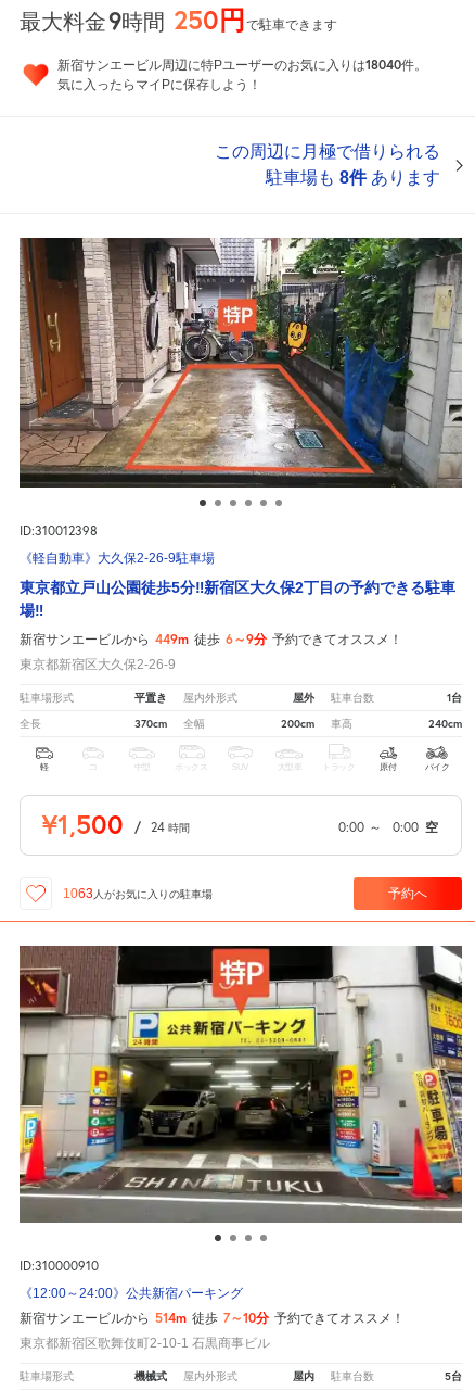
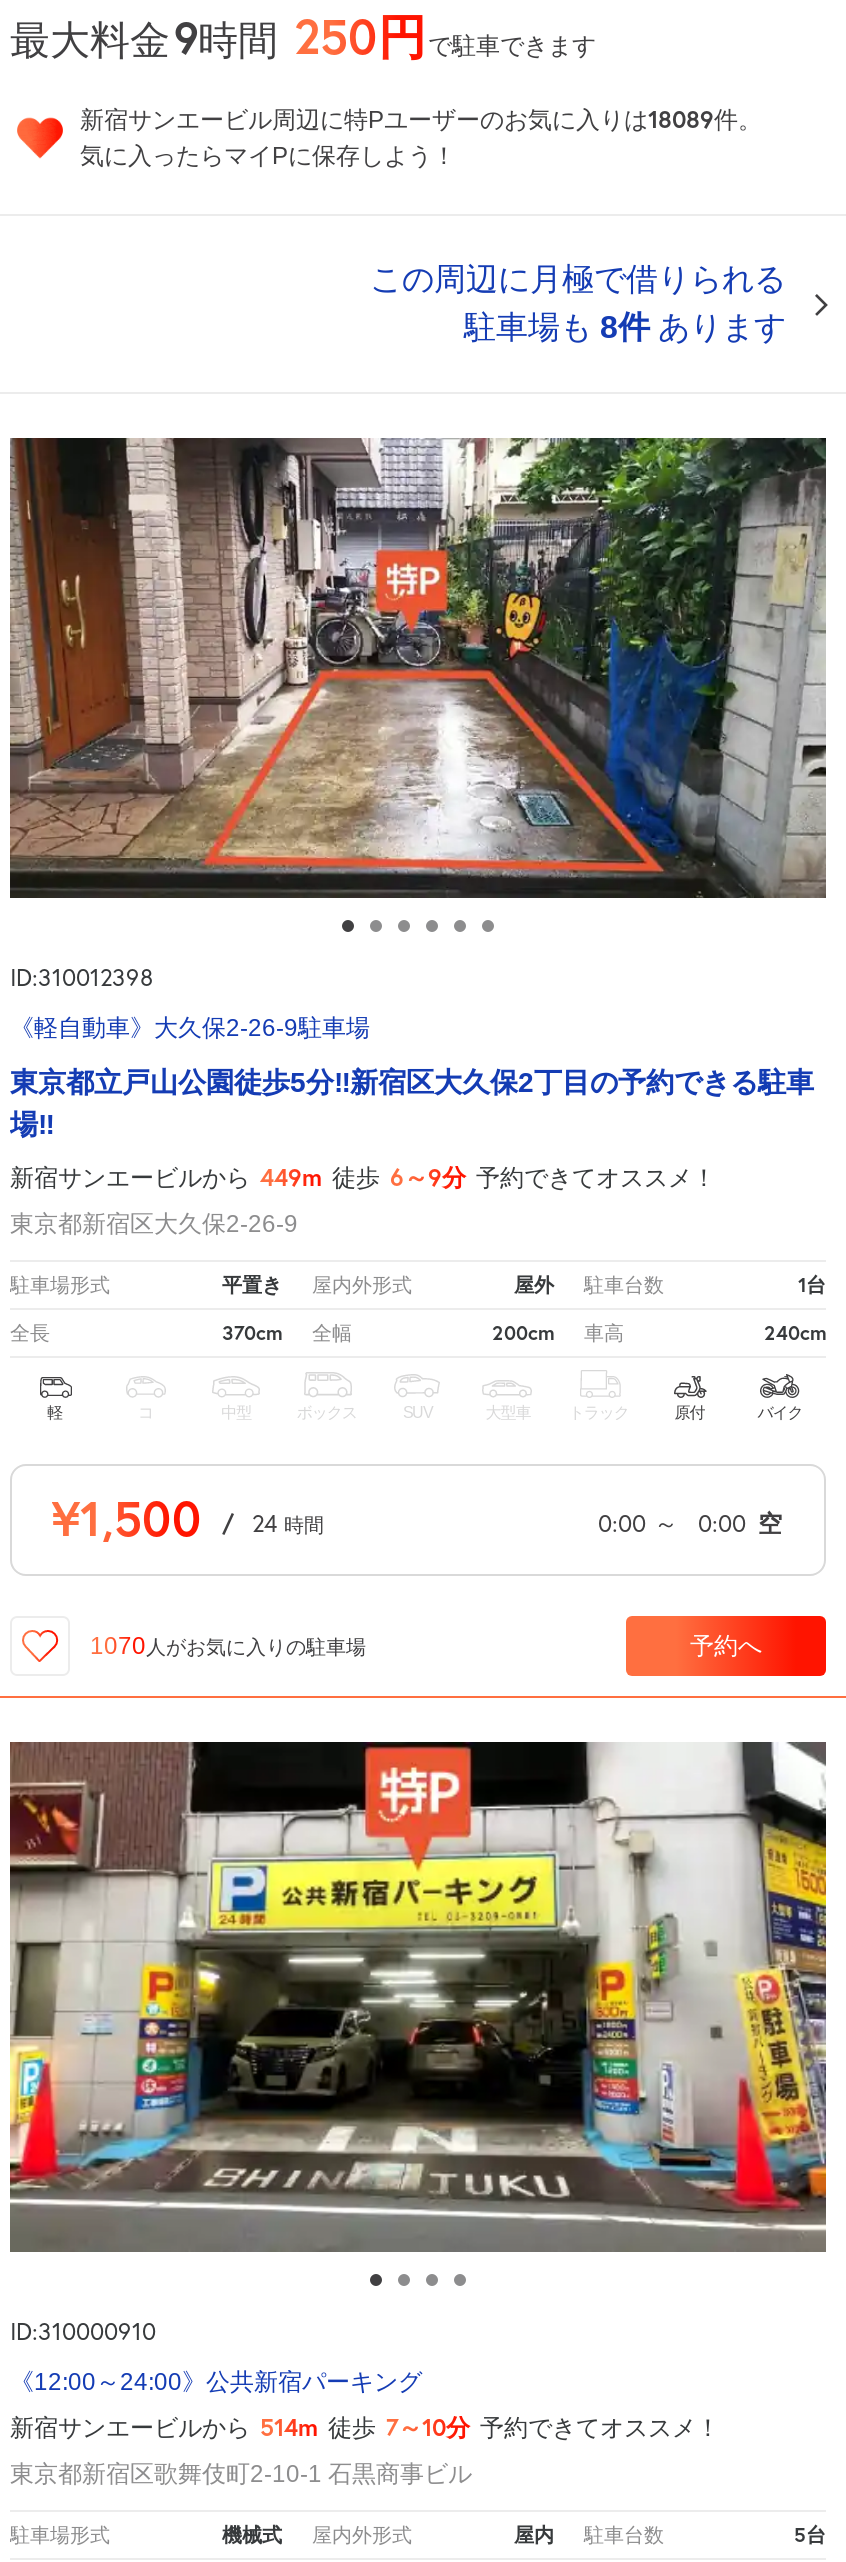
[57,56,427,73] 新宿サンエービル周辺に特Pユーザーのお気に入りは18040件。 -> [80,104,762,134] 新宿サンエービル周辺に特Pユーザーのお気に入りは18089件。
[63,886,213,901] 1063人がお気に入りの駐車場 -> [90,1632,366,1660] 1070人がお気に入りの駐車場

